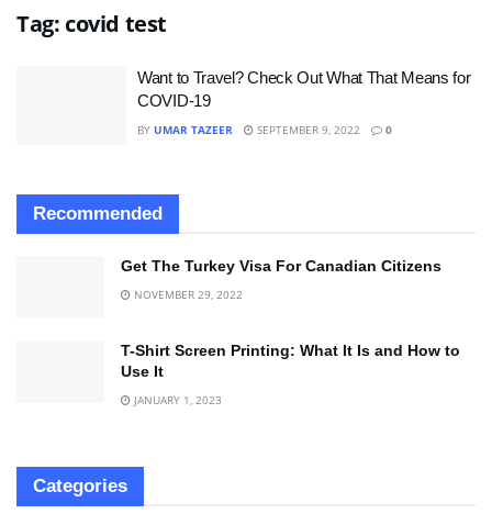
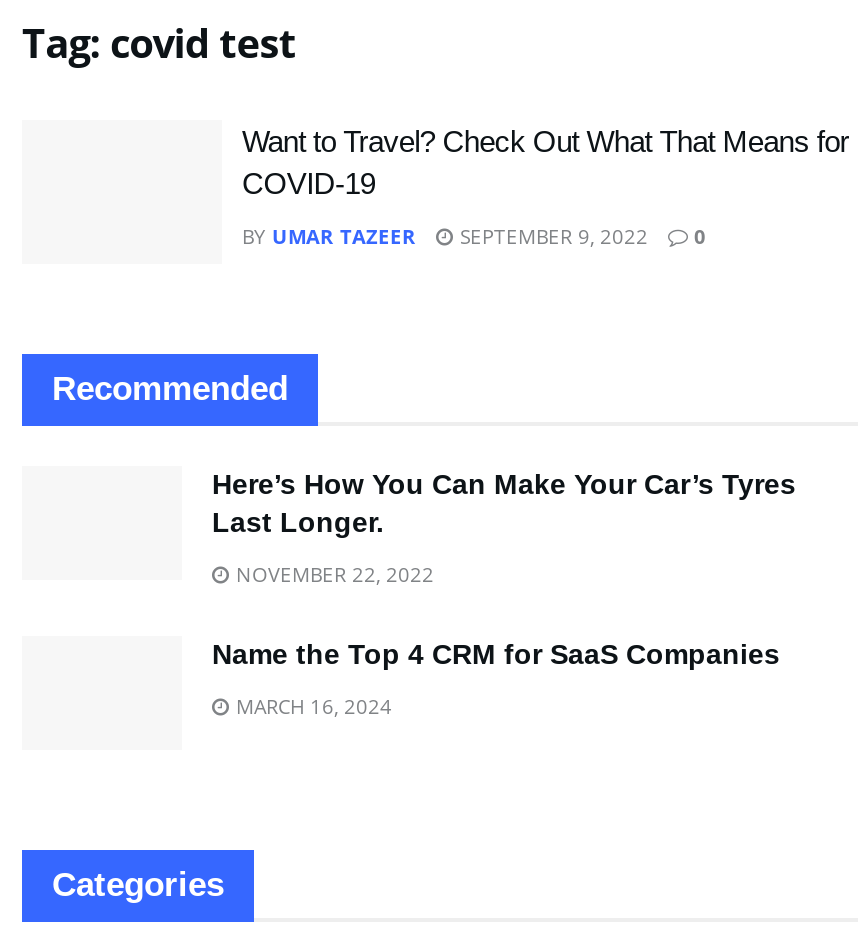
[121,256,441,274] Get The Turkey Visa For Canadian Citizens -> [212,467,796,537] Here’s How You Can Make Your Car’s Tyres | Last Longer.
[131,286,243,301] NOVEMBER 29, 2022 -> [230,559,434,587] NOVEMBER 22, 2022
[121,341,460,380] T-Shirt Screen Printing: What It Is and How to | Use It -> [212,637,780,669] Name the Top 4 CRM for SaaS Companies
[131,392,222,407] JANUARY 1, 2023 -> [230,691,392,719] MARCH 16, 2024

